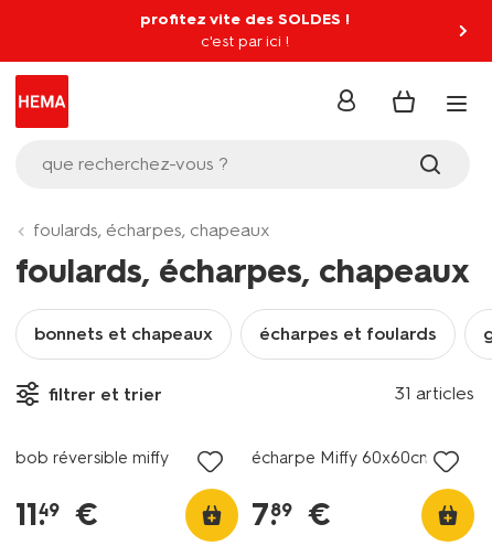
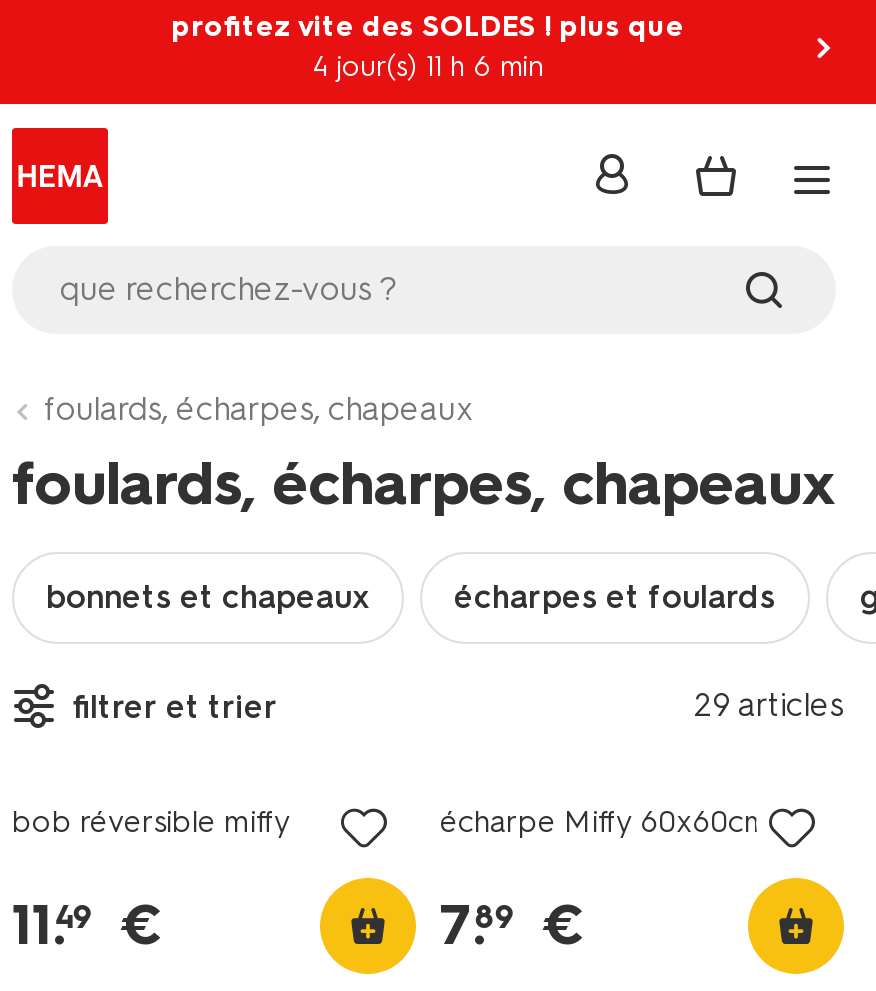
[140,10,350,51] profitez vite des SOLDES ! | c'est par ici ! -> [172,10,684,84] profitez vite des SOLDES ! plus que | 4 jour(s) 11 h 6 min
[395,383,474,404] 31 articles -> [694,686,844,724] 29 articles

